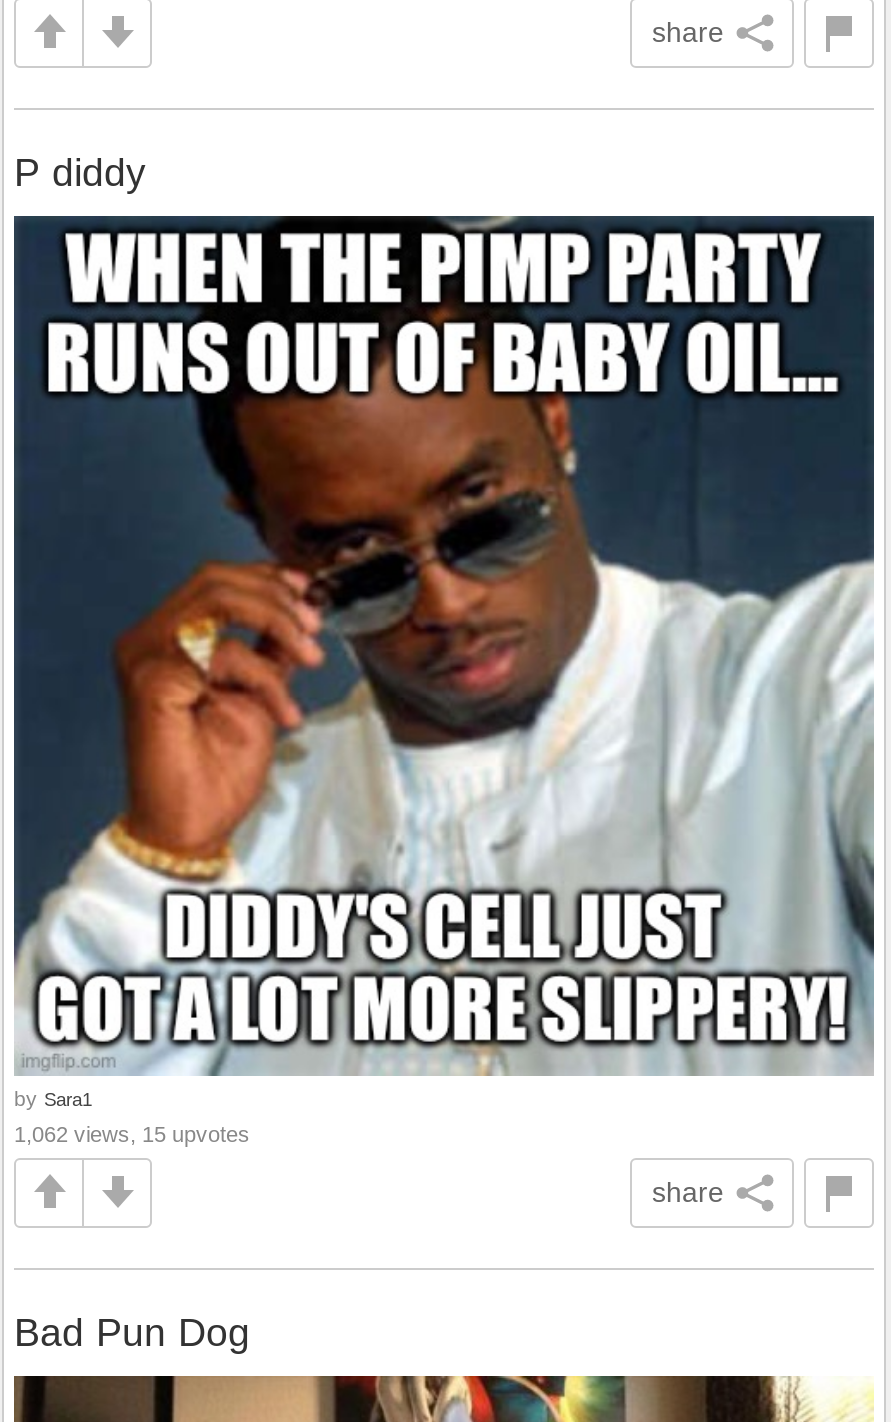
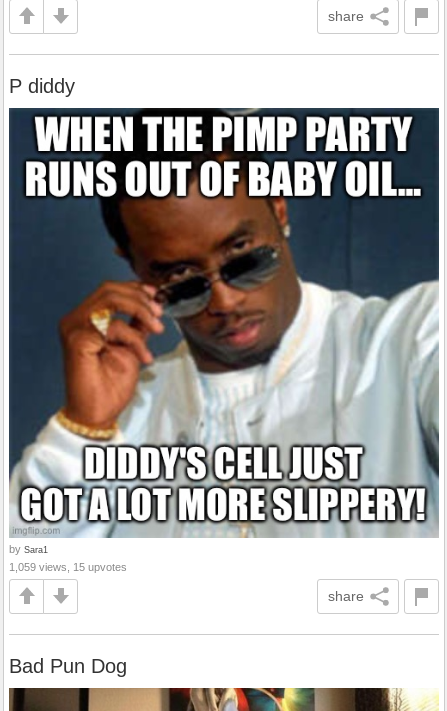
[14,1122,250,1146] 1,062 views, 15 upvotes -> [9,561,127,573] 1,059 views, 15 upvotes

